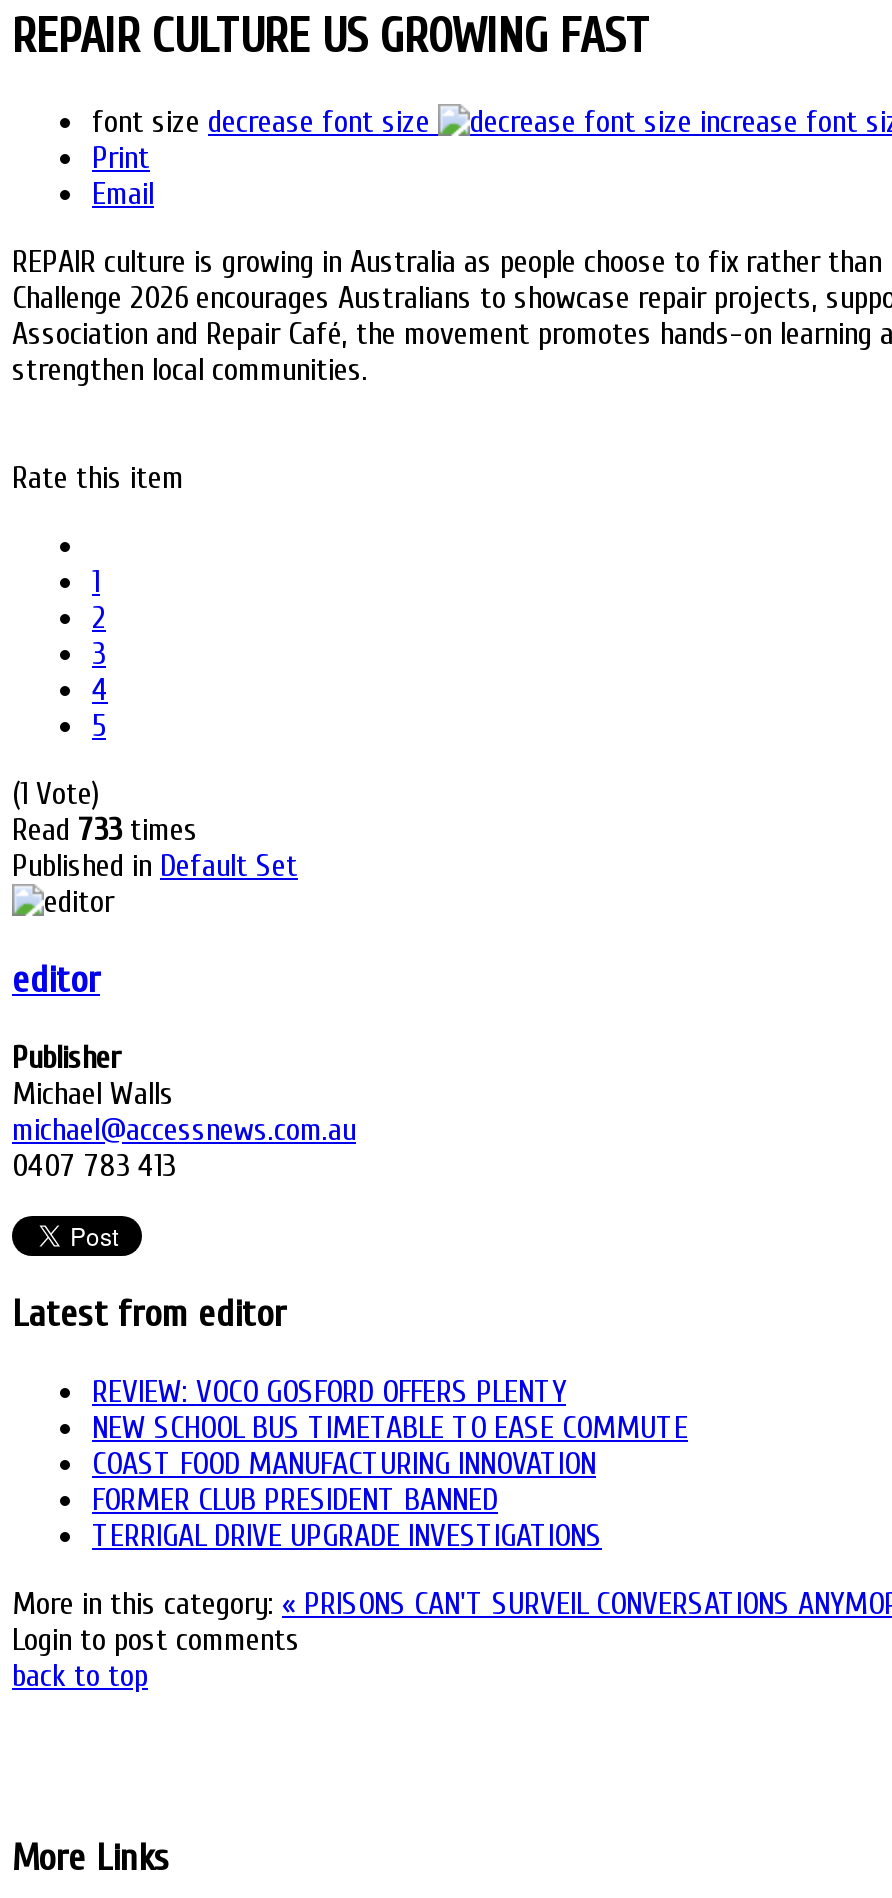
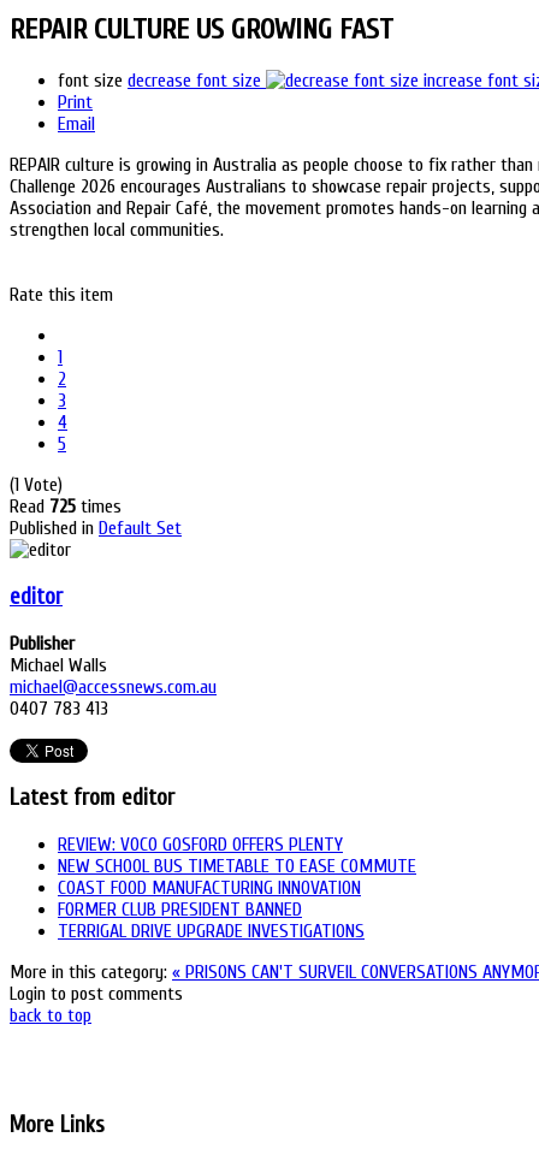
[12,812,198,848] Read 733 times -> [10,496,122,517] Read 725 times

